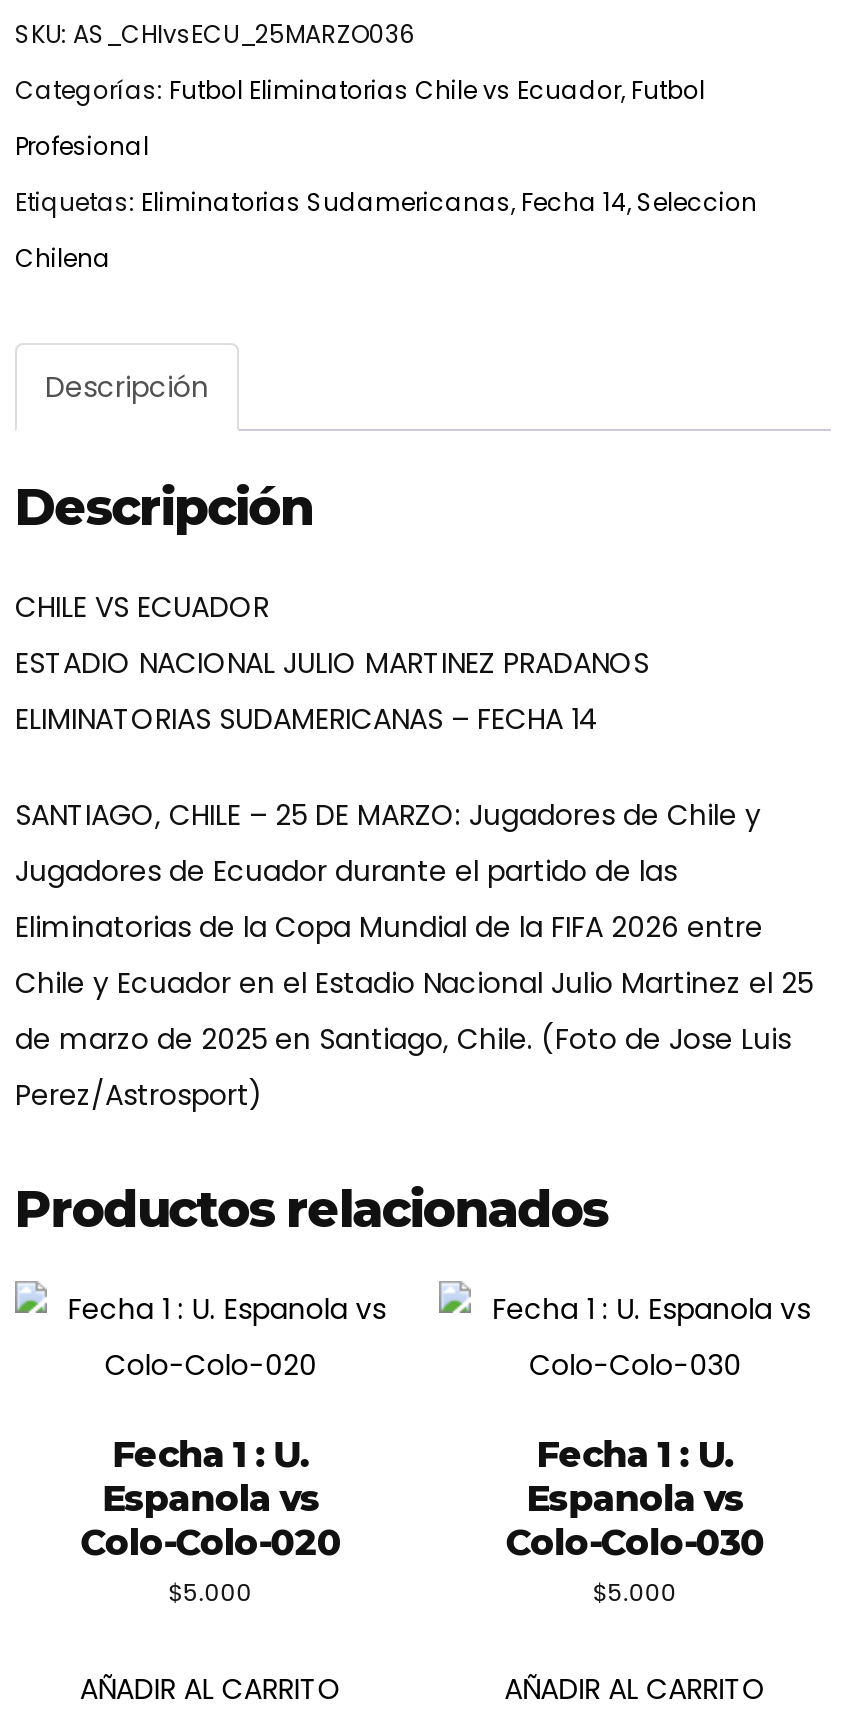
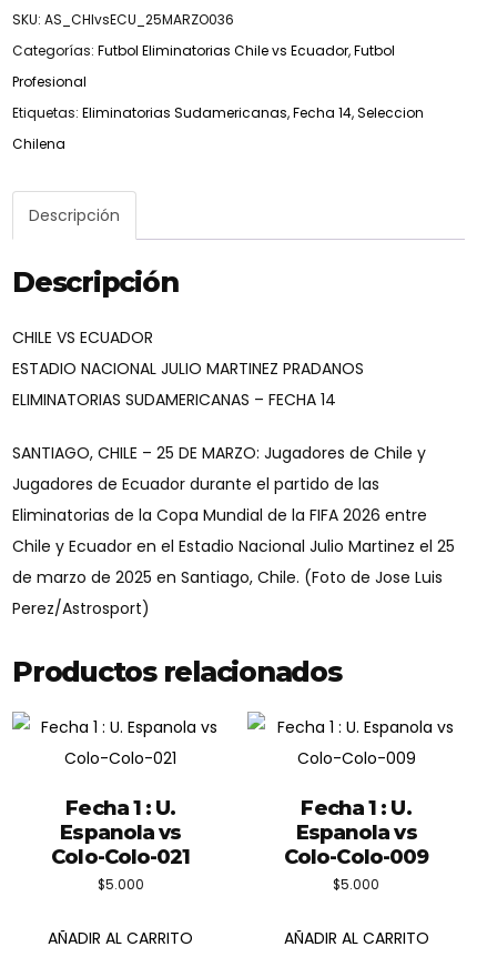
[81,1521,341,1565] Colo-Colo-020 -> [51,844,190,869] Colo-Colo-021
[506,1521,764,1565] Colo-Colo-030 -> [284,844,428,869] Colo-Colo-009

